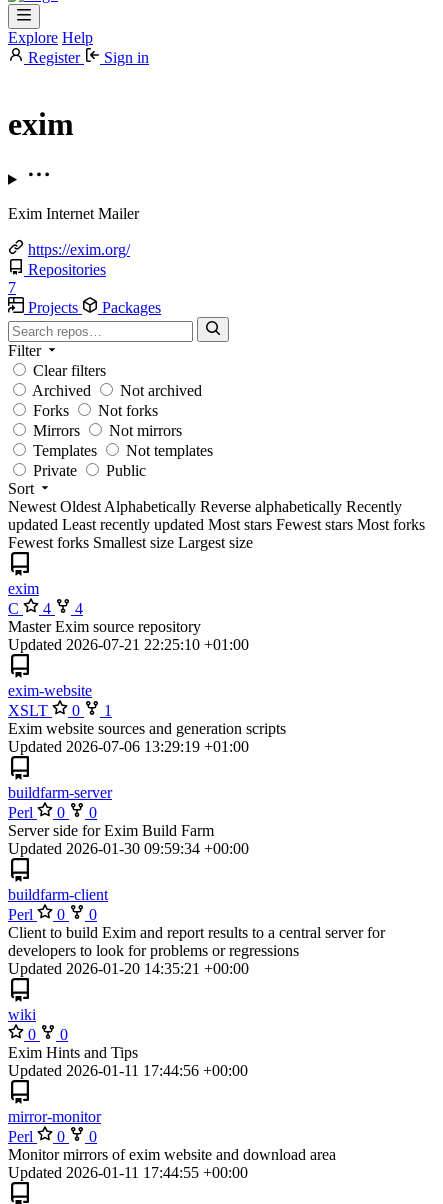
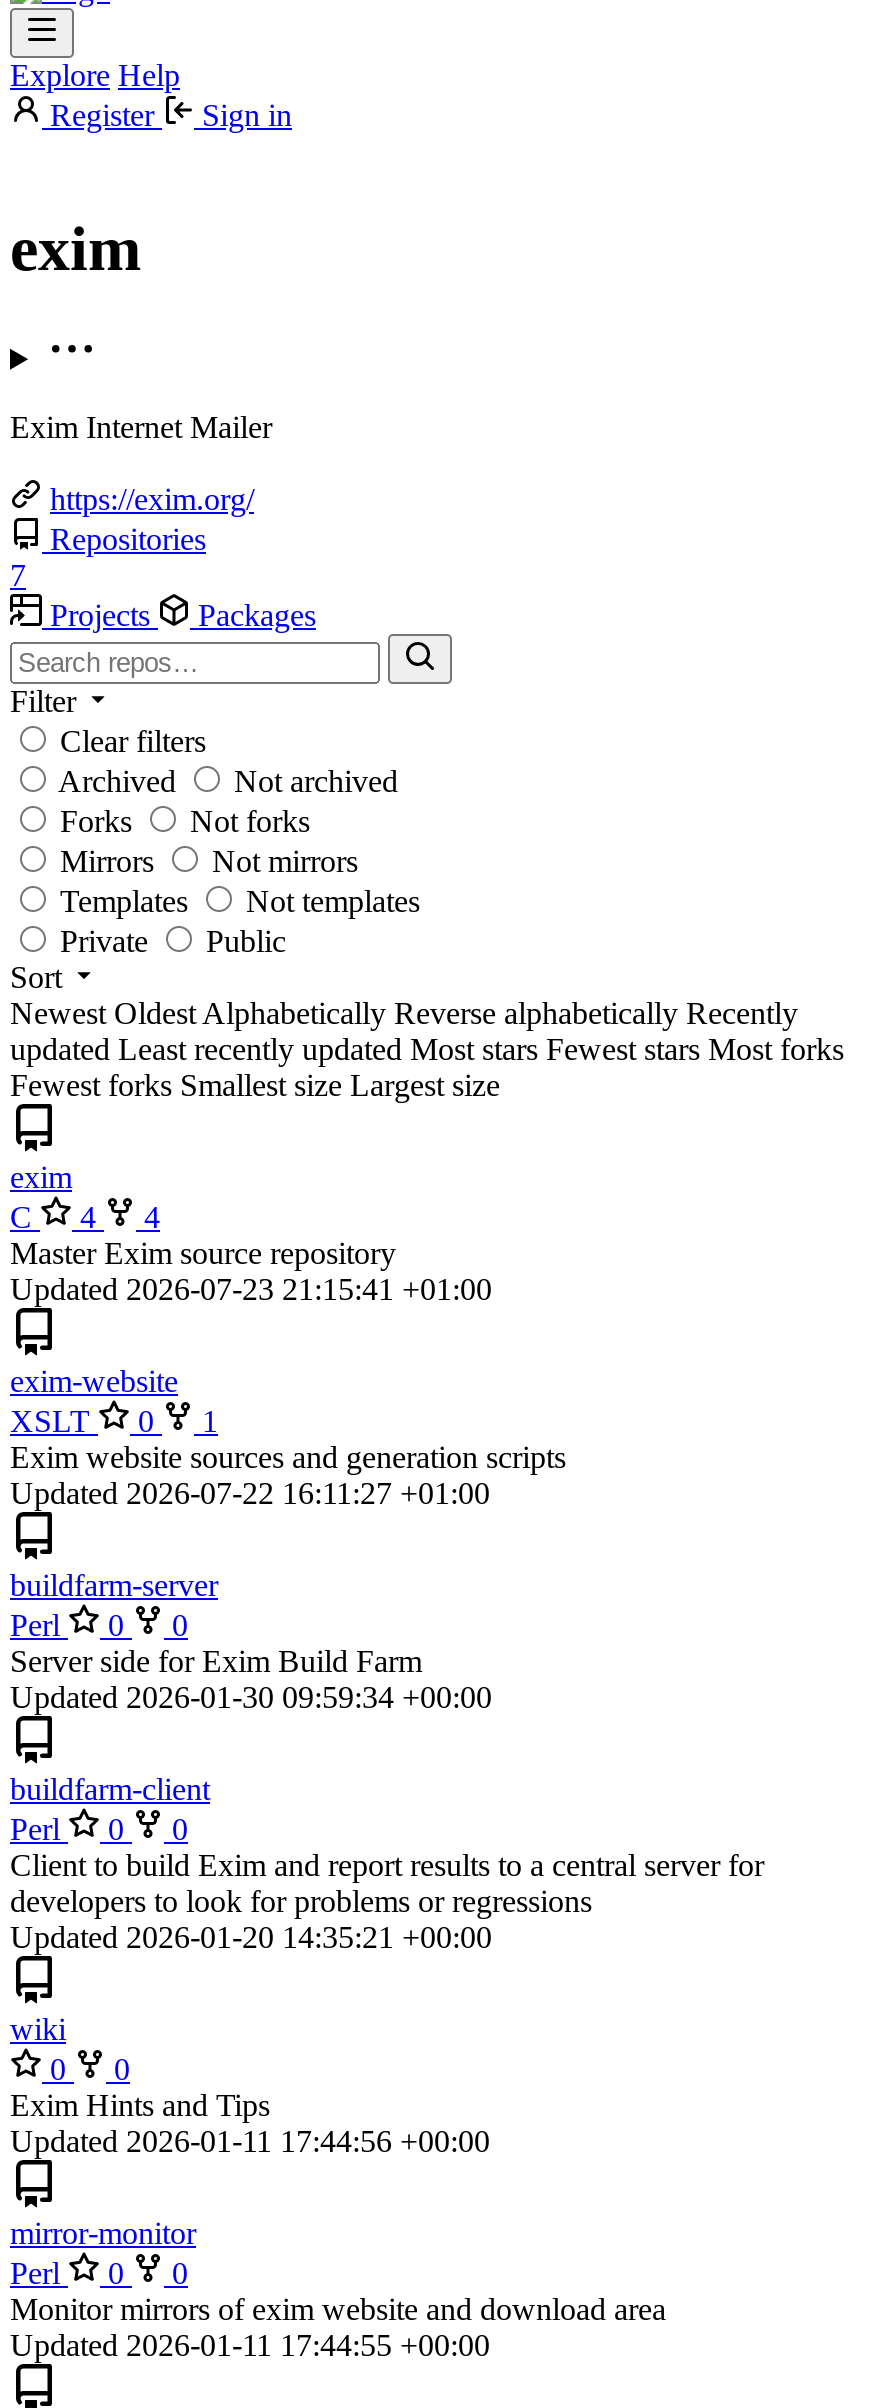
[8,636,249,653] Updated 2026-07-21 22:25:10 +01:00 -> [10,1272,492,1306] Updated 2026-07-23 21:15:41 +01:00
[8,738,249,755] Updated 2026-07-06 13:29:19 +01:00 -> [10,1476,490,1510] Updated 2026-07-22 16:11:27 +01:00

